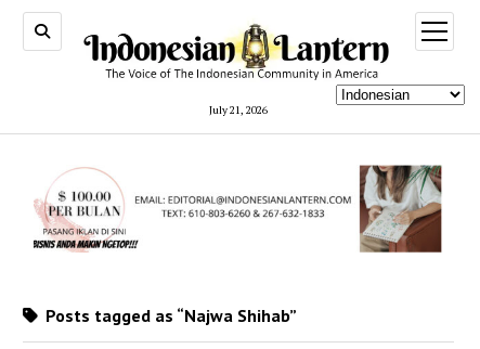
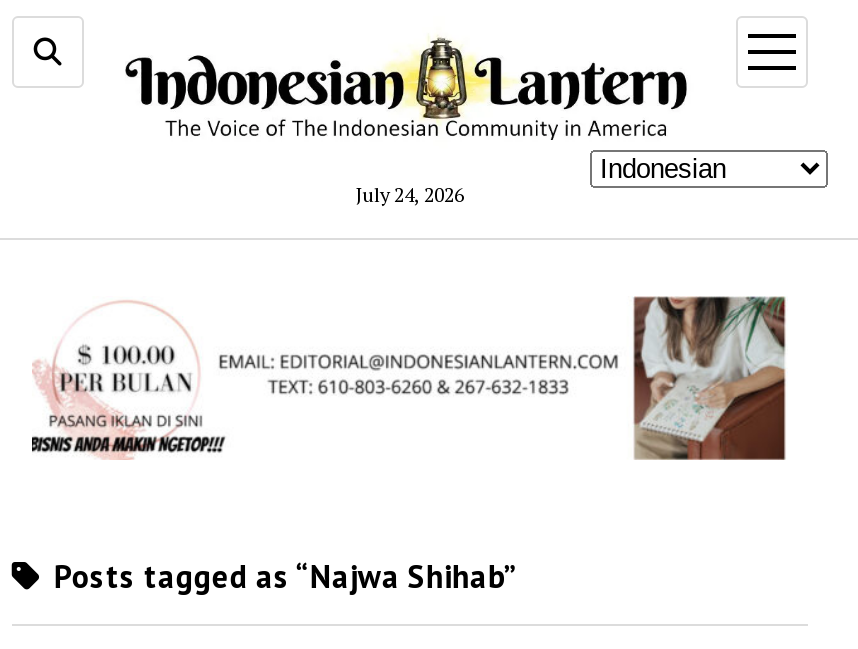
[209,102,268,117] July 21, 2026 -> [356,183,464,209] July 24, 2026

